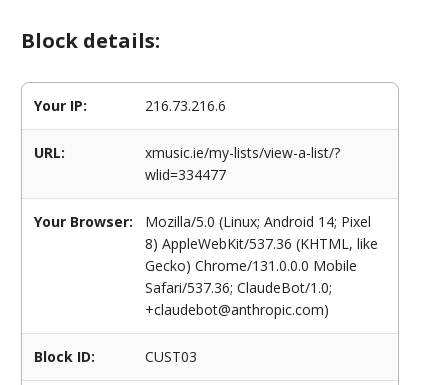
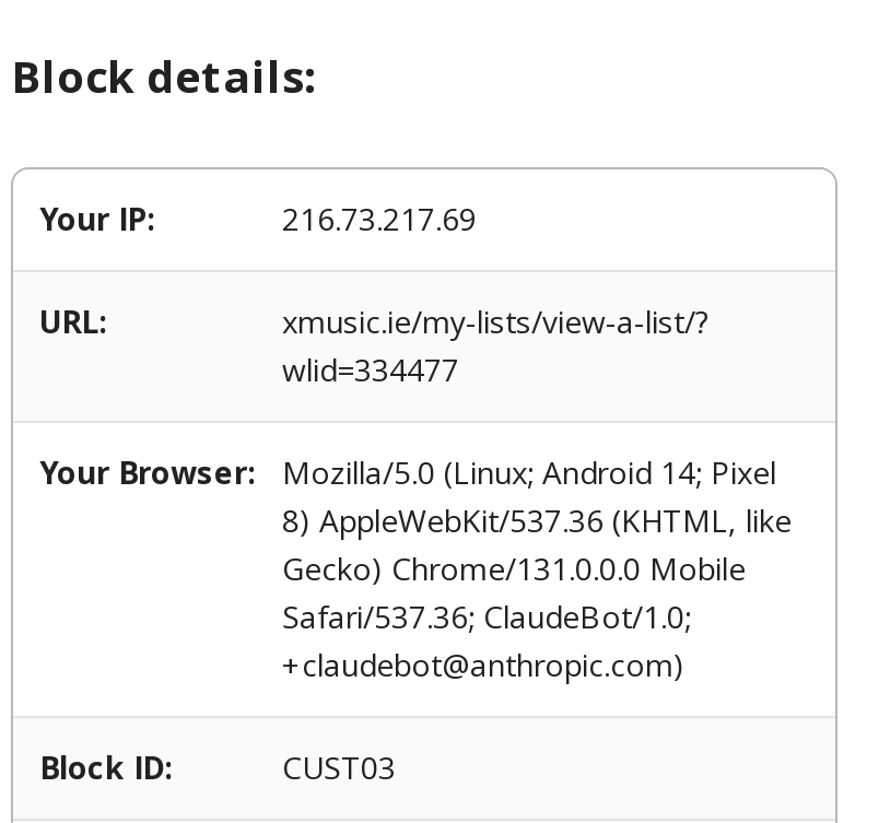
[145,96,226,115] 216.73.216.6 -> [282,198,477,239] 216.73.217.69

